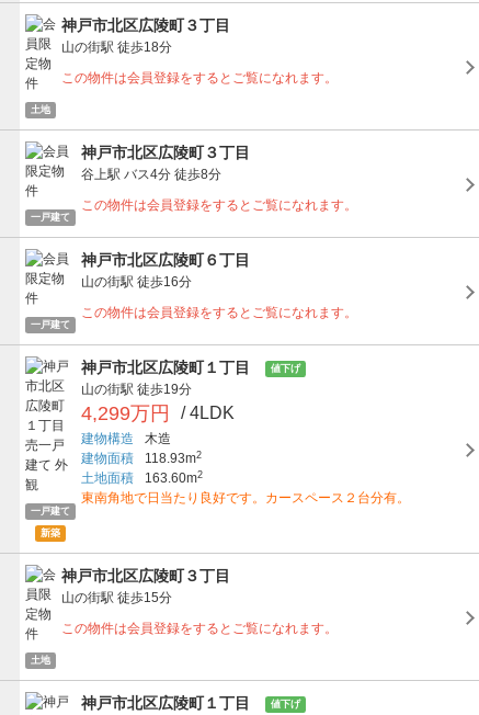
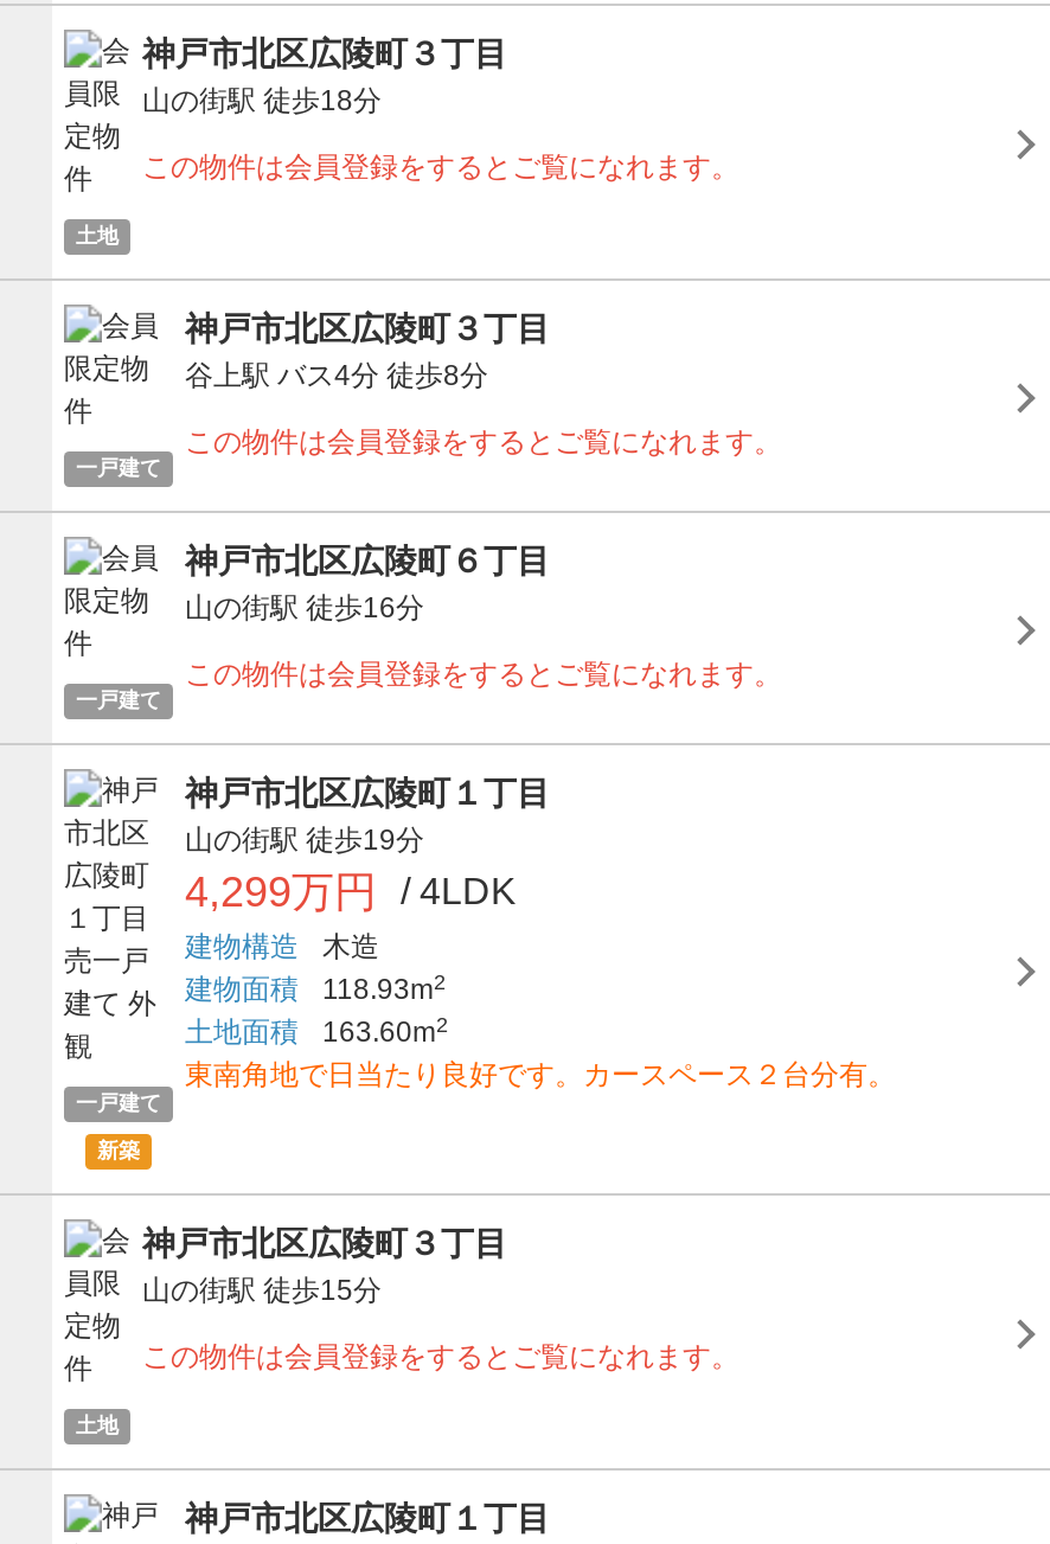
[271,363,300,374] 値下げ -> none
[271,698,300,709] 値下げ -> none

